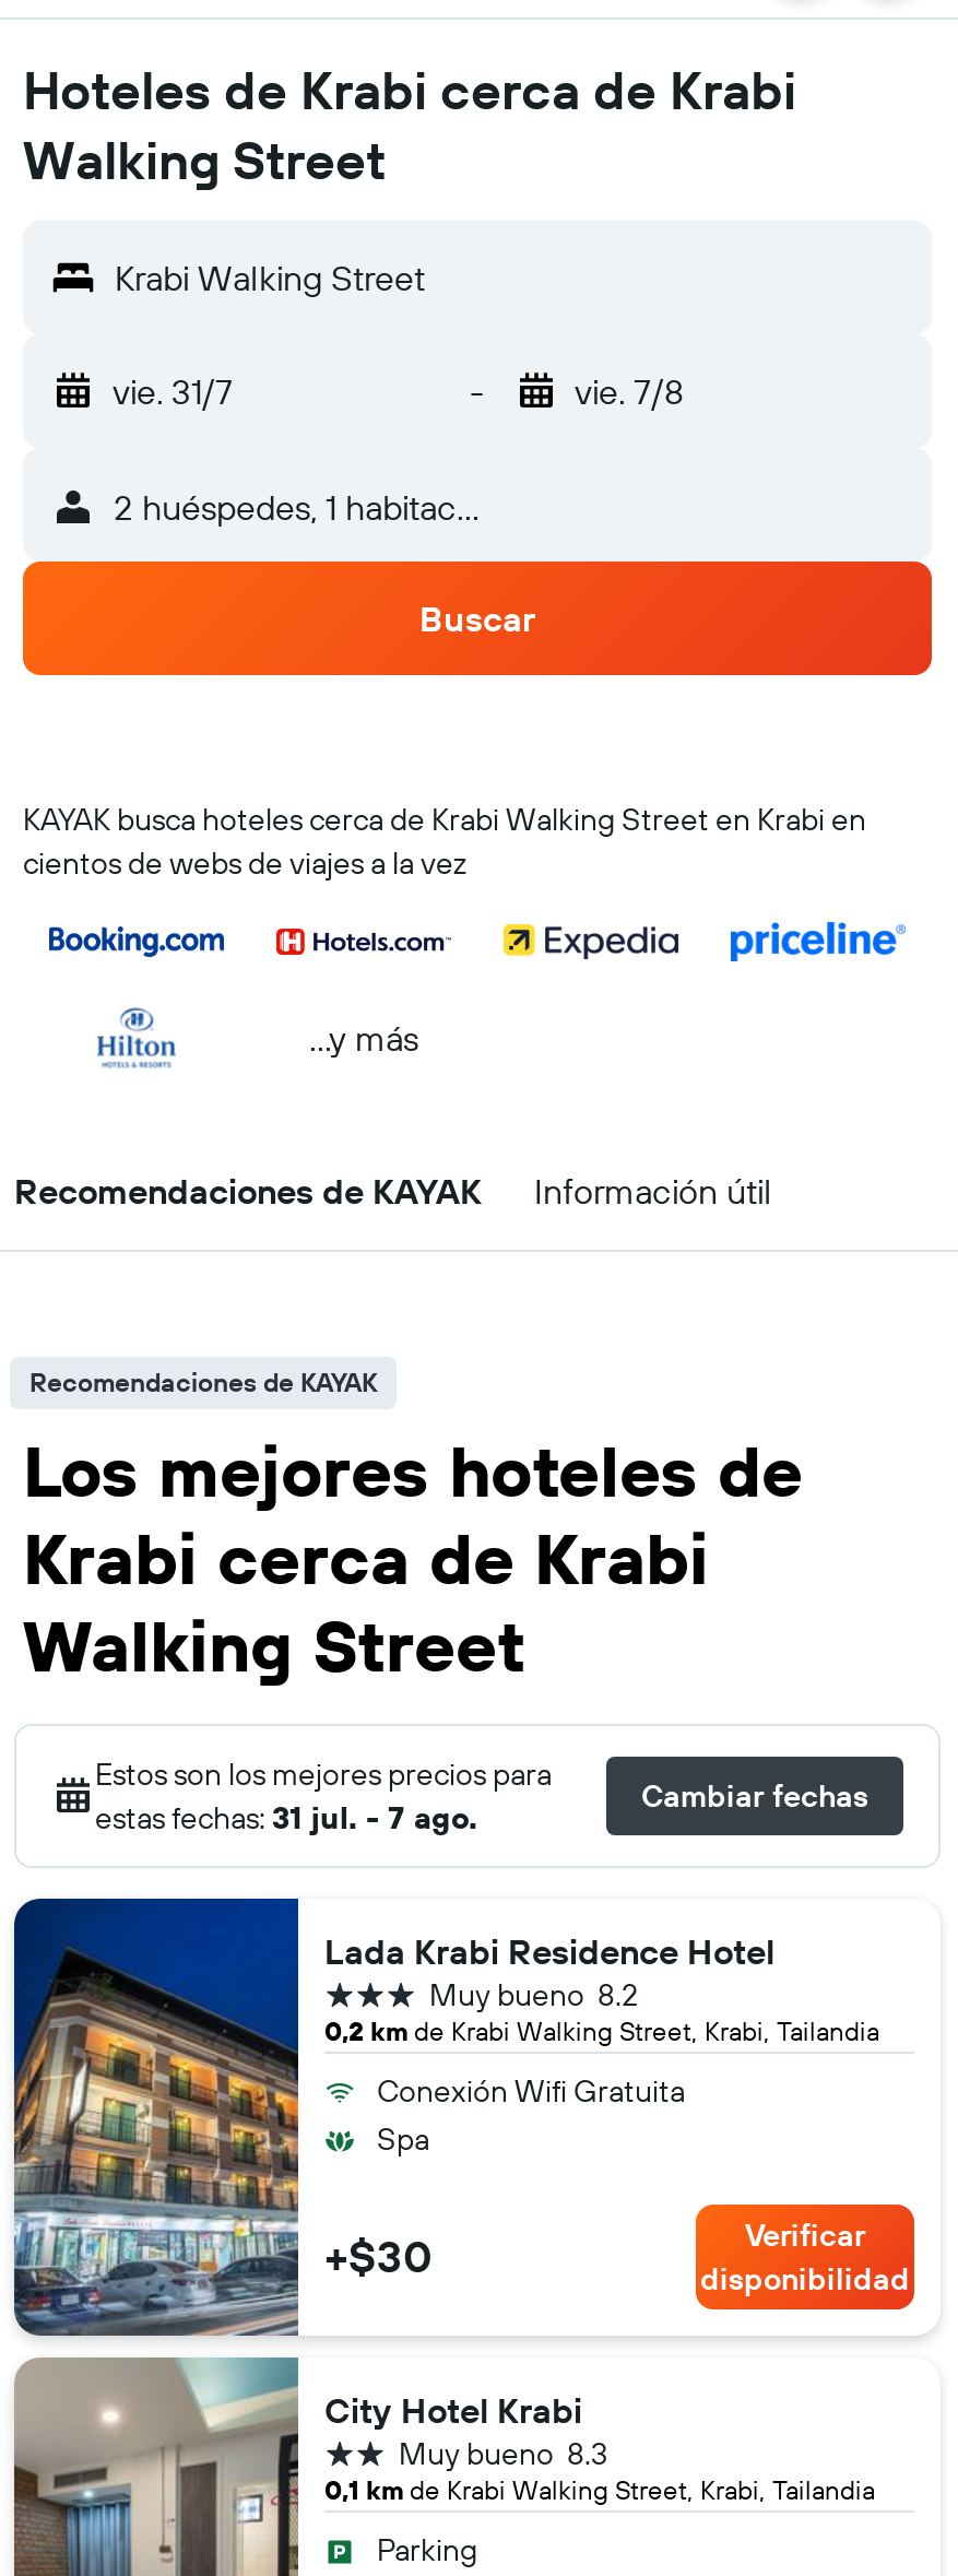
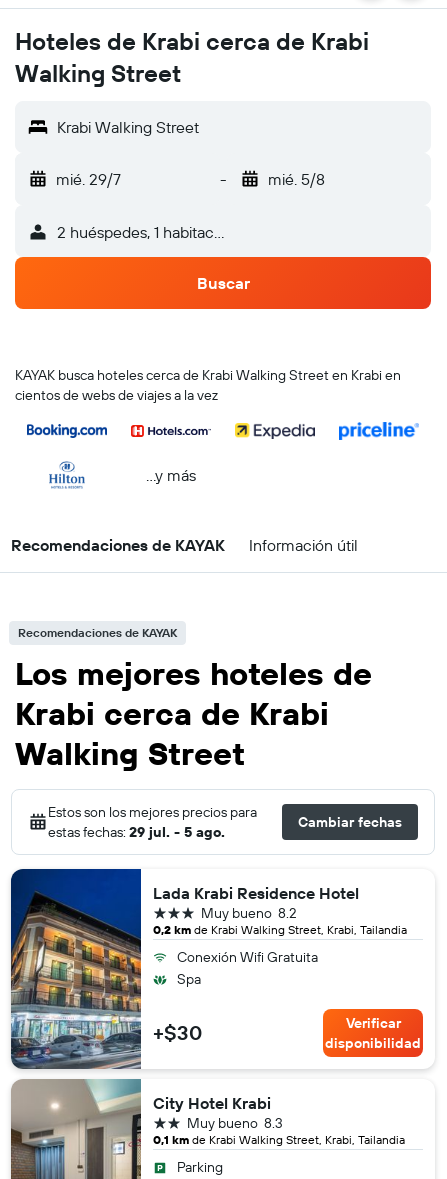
[113,369,233,413] vie. 31/7 -> [56,169,121,189] mié. 29/7
[575,369,684,413] vie. 7/8 -> [267,169,324,189] mié. 5/8
[95,1798,477,1838] estas fechas: 31 jul. - 7 ago. -> [48,823,225,841] estas fechas: 29 jul. - 5 ago.

